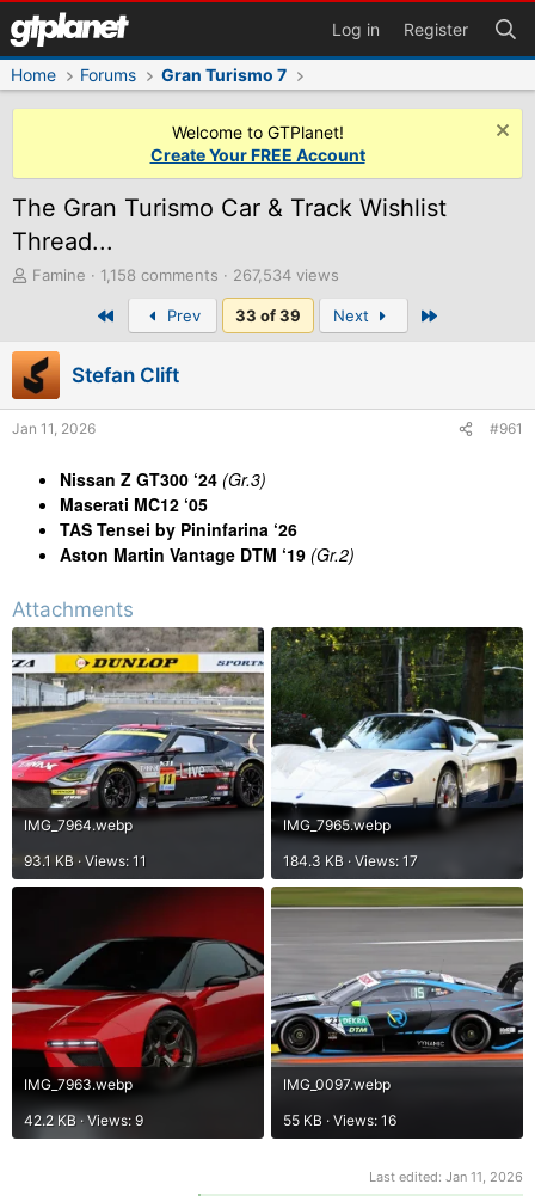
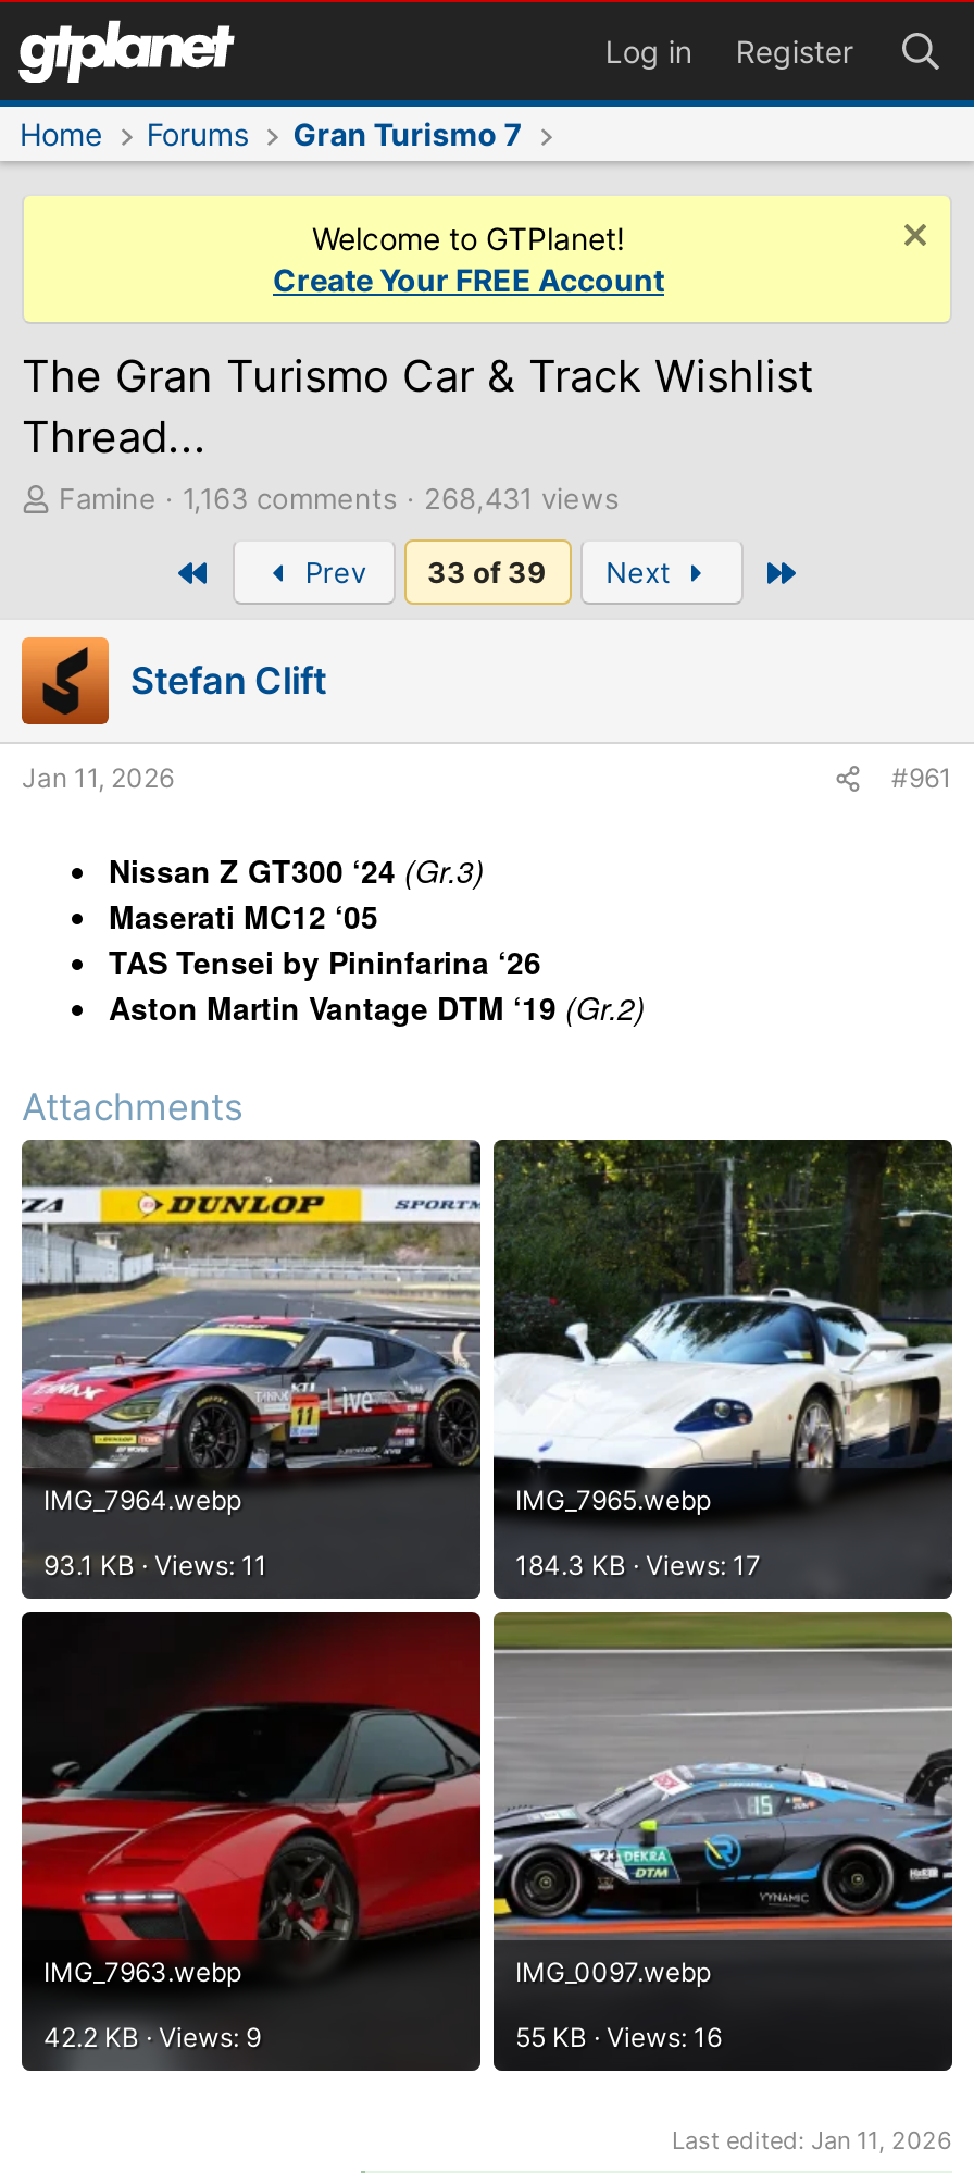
[100,265,339,284] 1,158 comments 267,534 views -> [183,481,620,516] 1,163 comments 268,431 views

